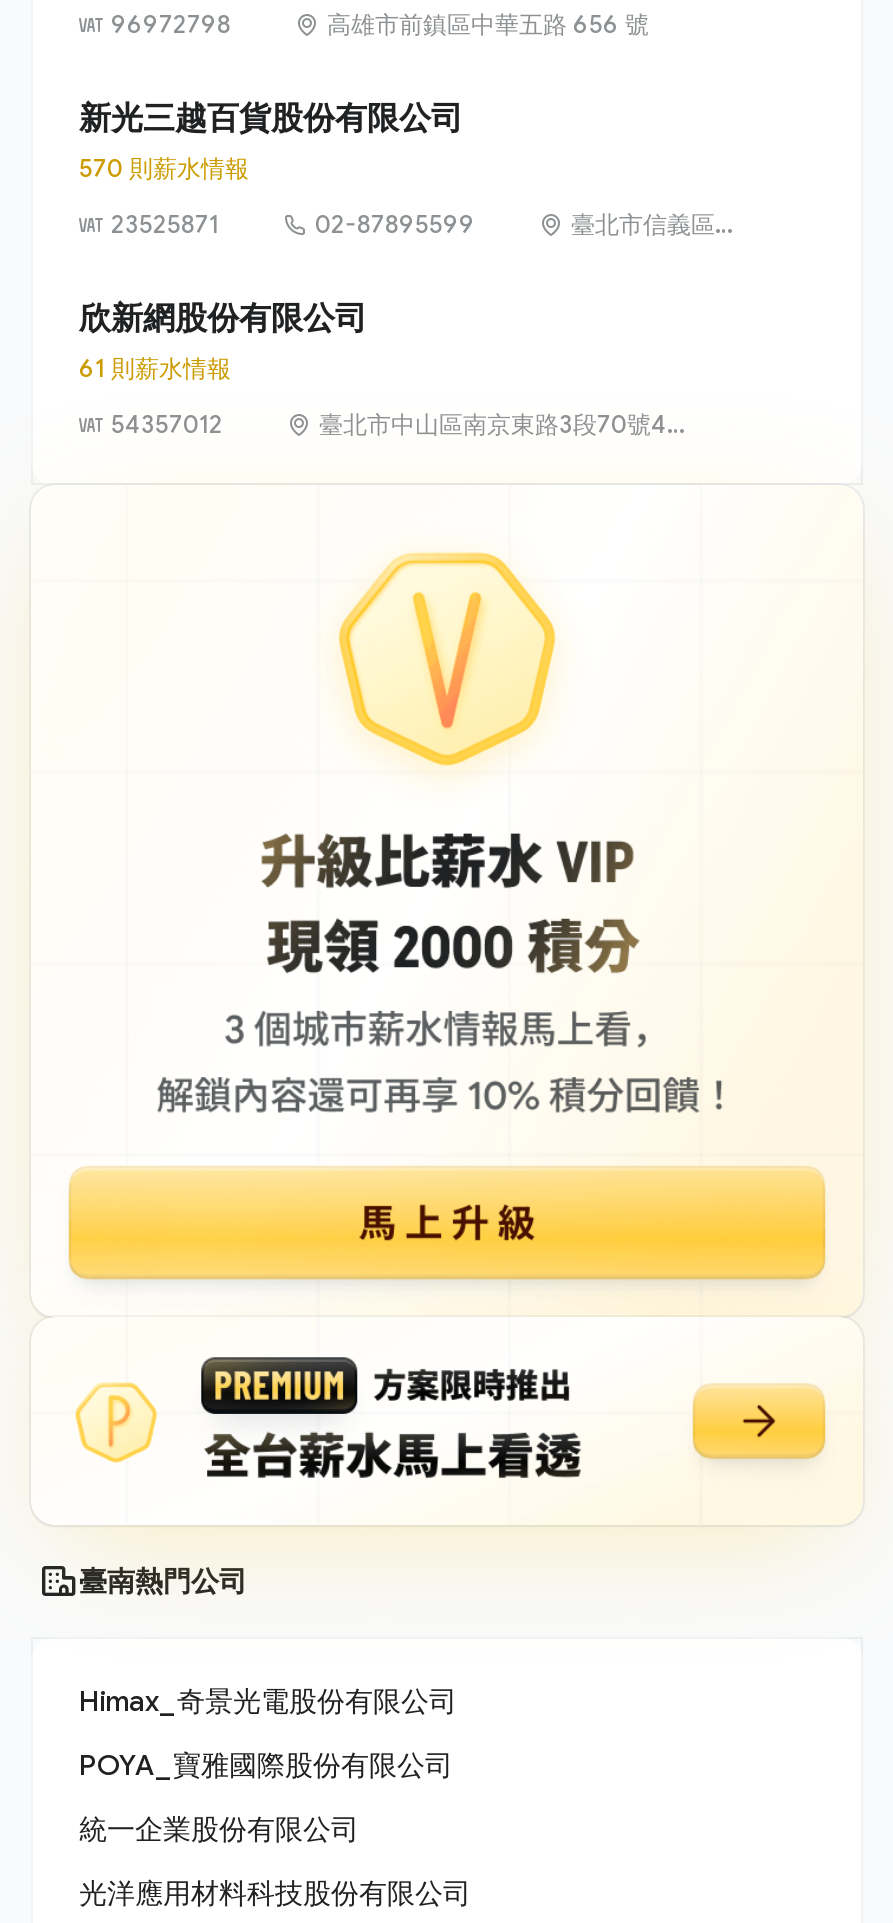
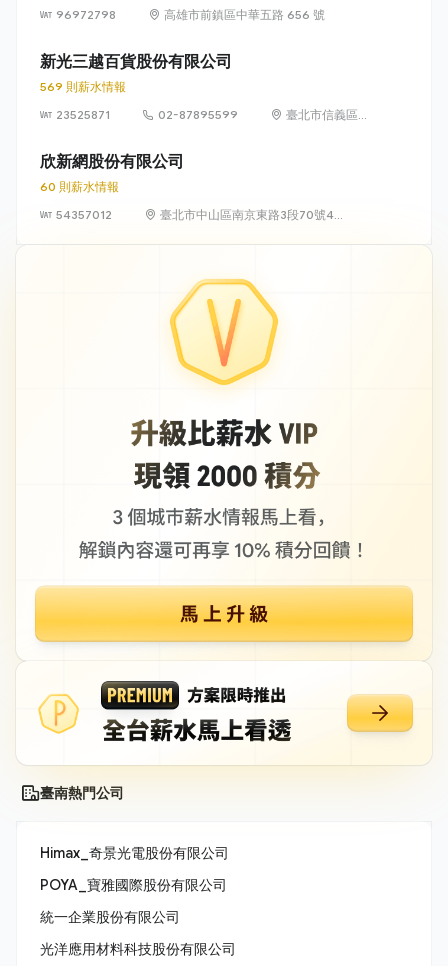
[79,153,249,183] 570 則薪水情報 -> [40,79,126,94] 569 則薪水情報
[79,353,231,383] 61 則薪水情報 -> [40,179,119,194] 60 則薪水情報

